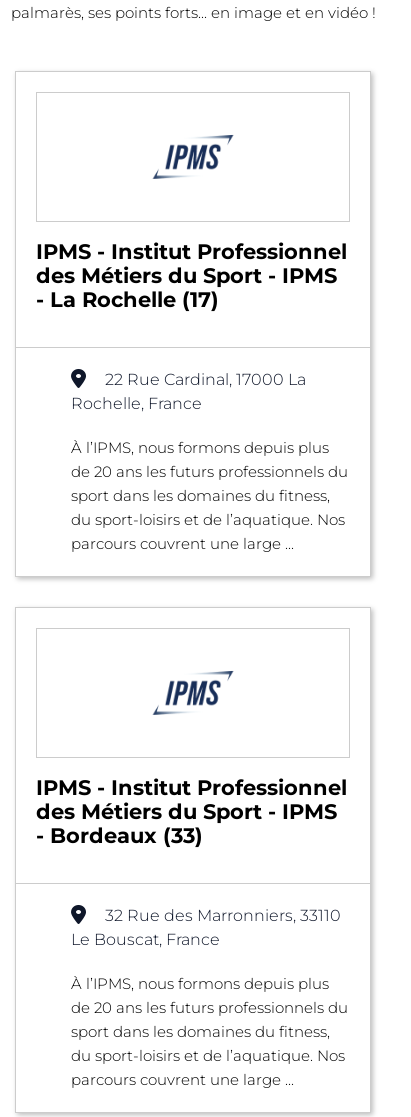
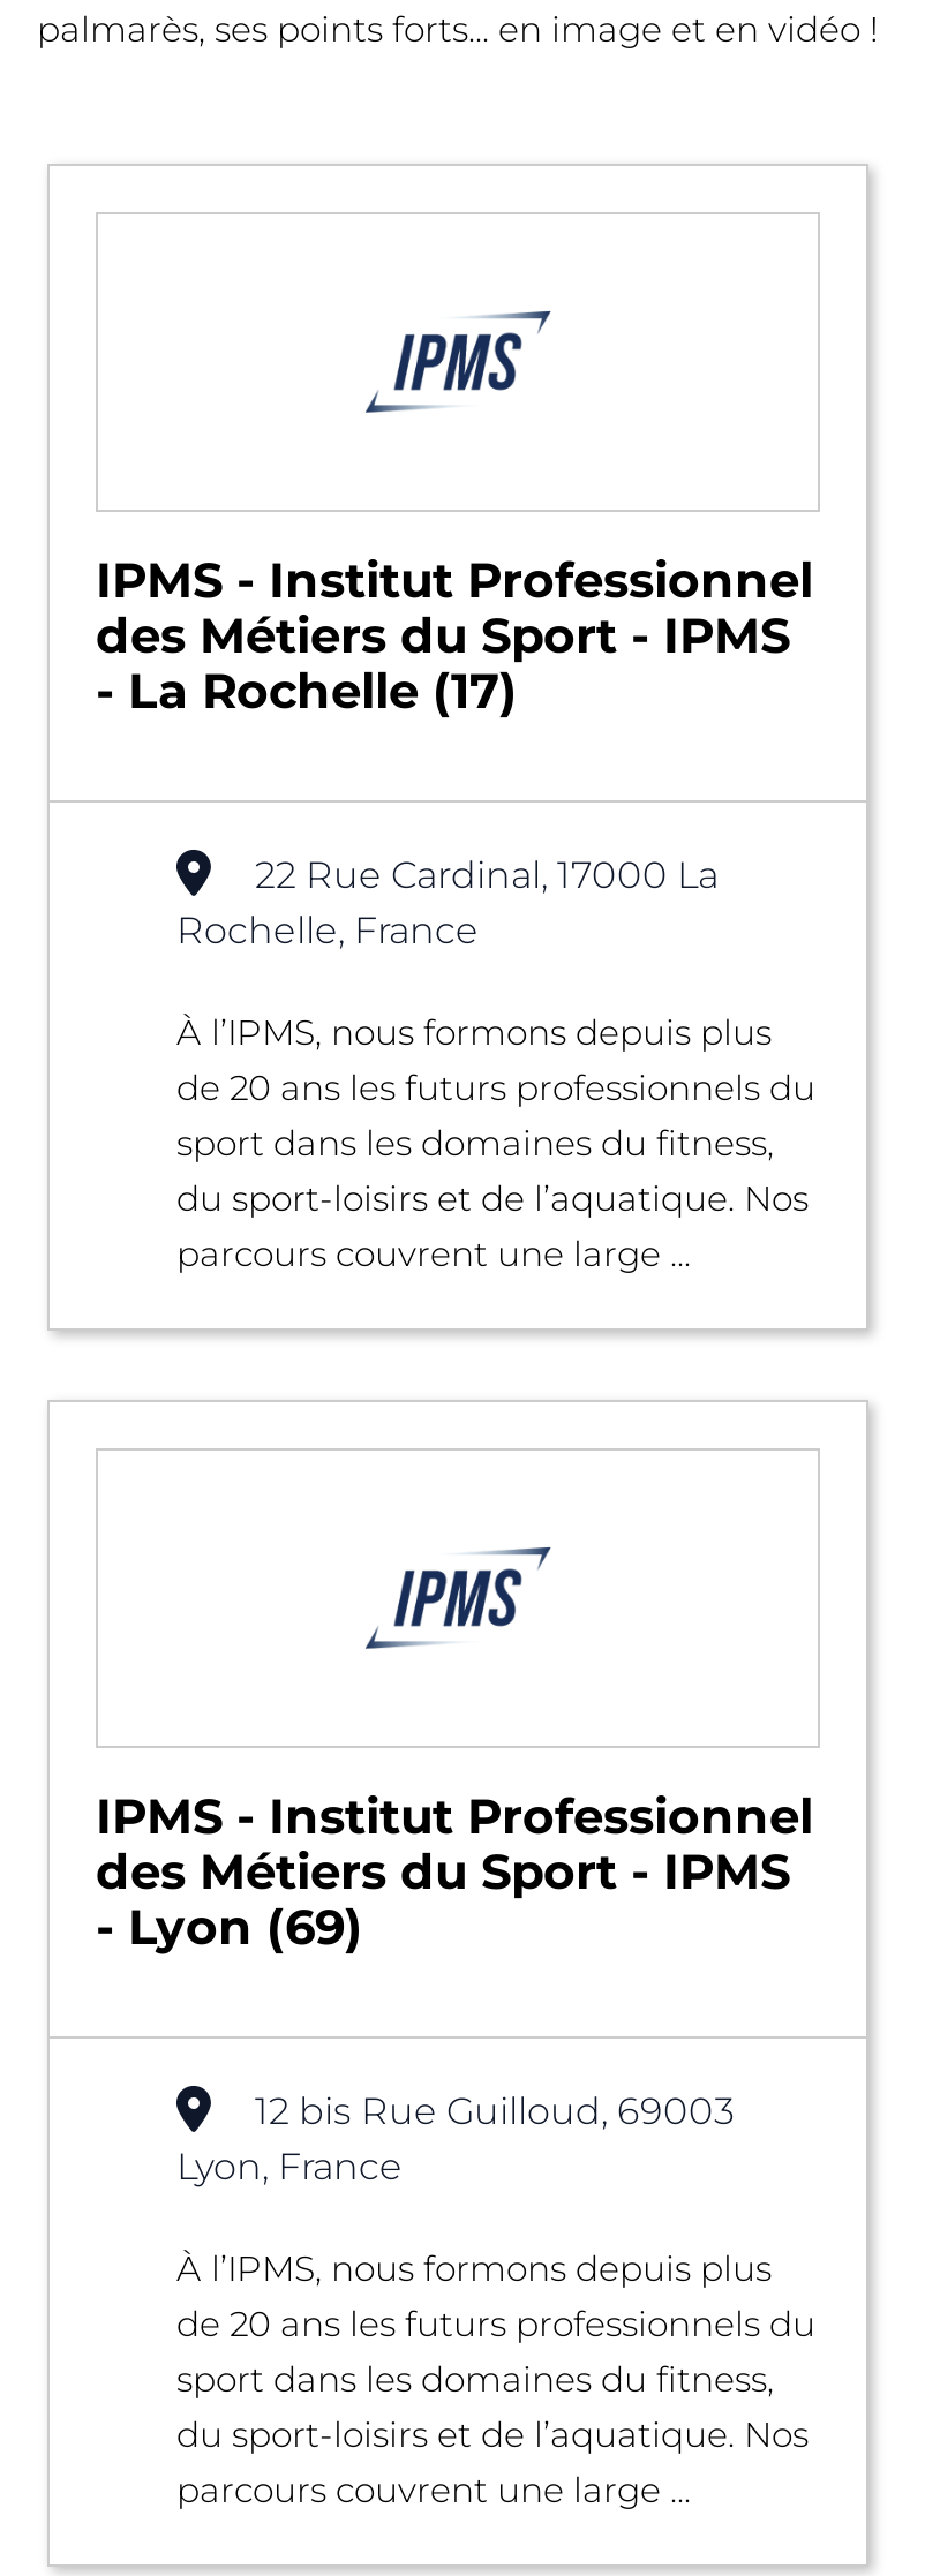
[36,823,203,848] - Bordeaux (33) -> [96,1897,363,1955] - Lyon (69)
[71,906,341,949] 32 Rue des Marronniers, 33110 | Le Bouscat, France -> [176,2089,735,2188] 12 bis Rue Guilloud, 69003 | Lyon, France

